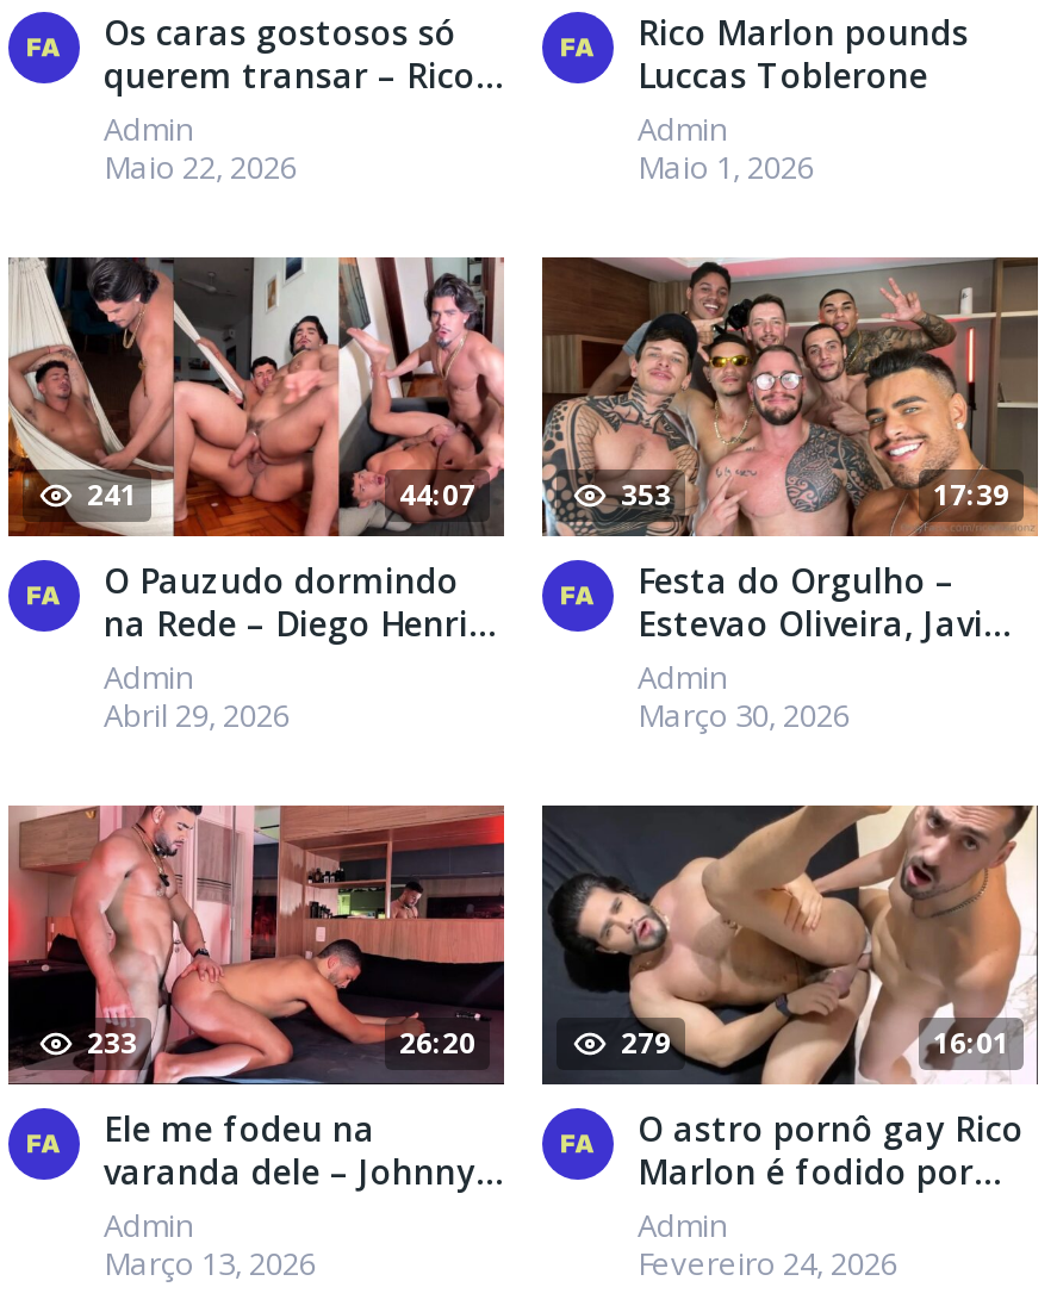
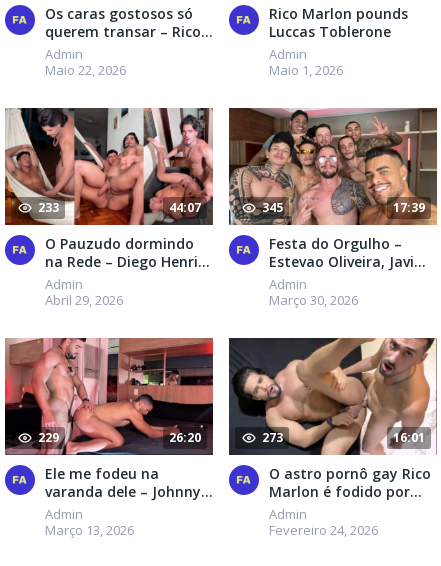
[87,474,137,515] 241 -> [38,199,59,216] 233
[621,474,671,515] 353 -> [262,199,283,216] 345
[87,1022,137,1063] 233 -> [38,429,59,446] 229
[621,1022,671,1063] 279 -> [262,429,283,446] 273

